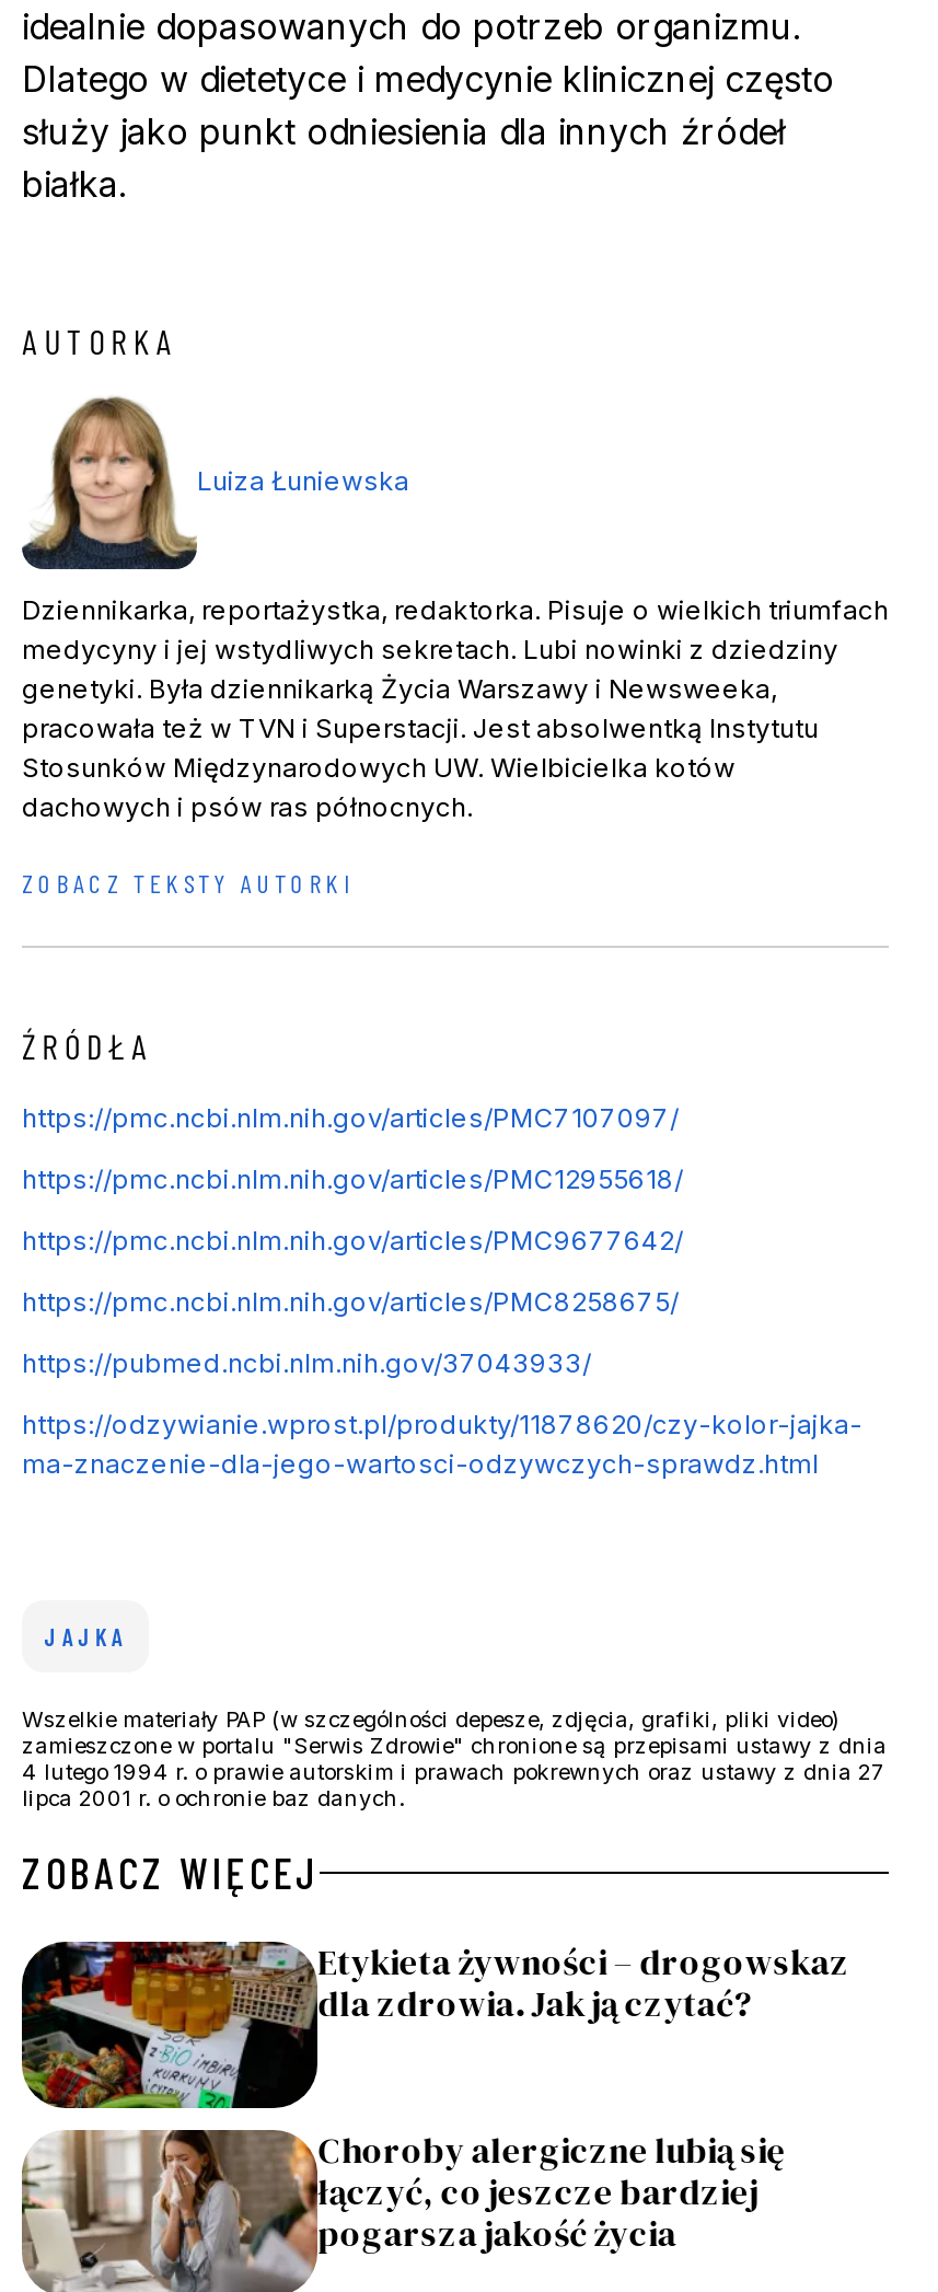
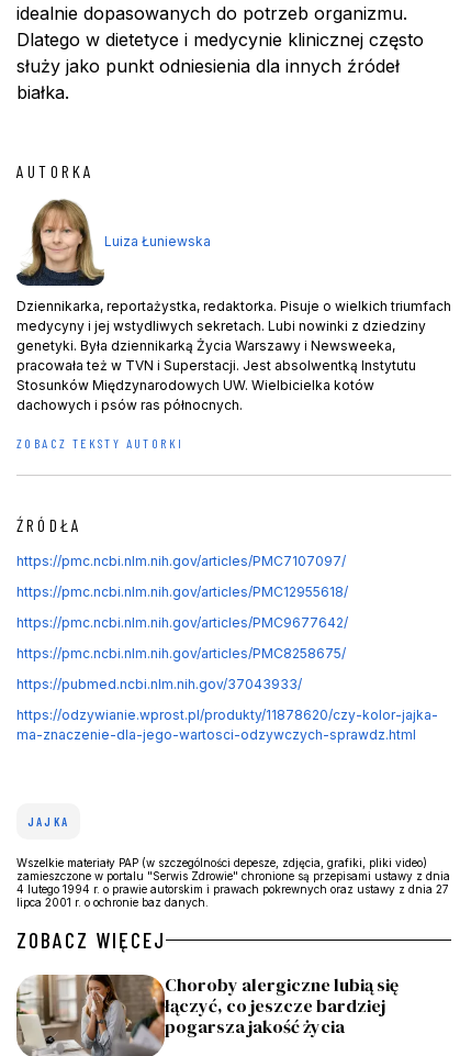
[20,1937,850,2110] [image] | Etykieta żywności – drogowskaz | dla zdrowia. Jak ją czytać? -> none

